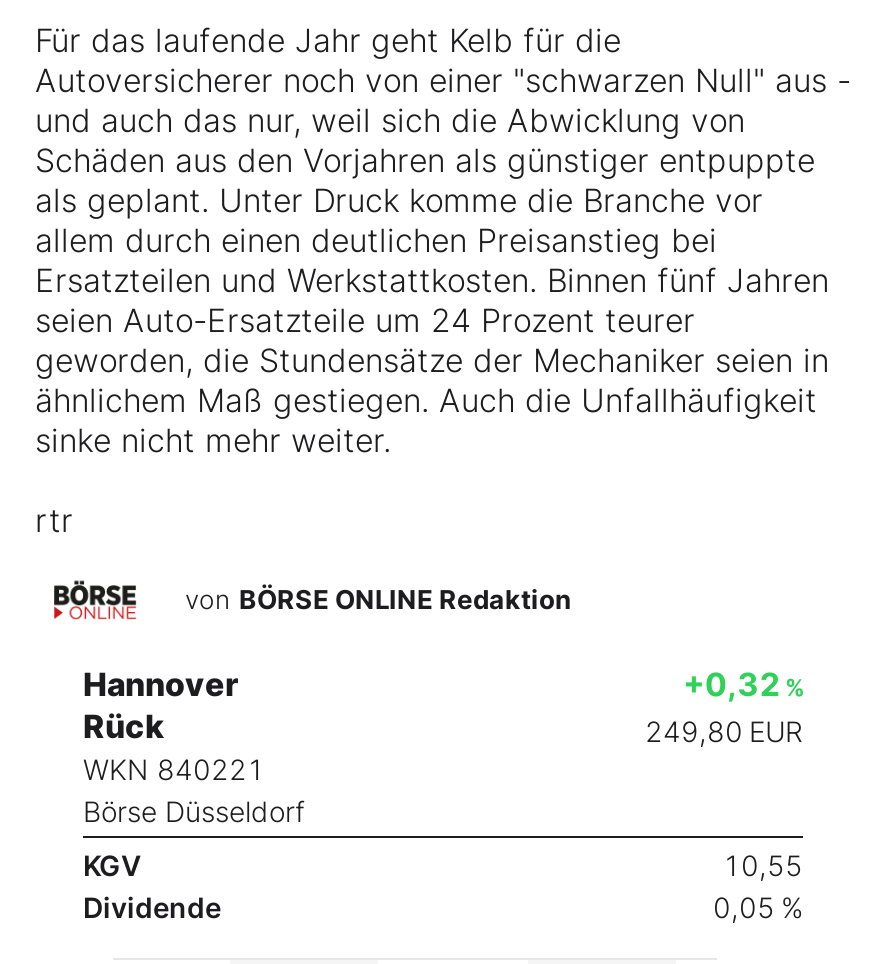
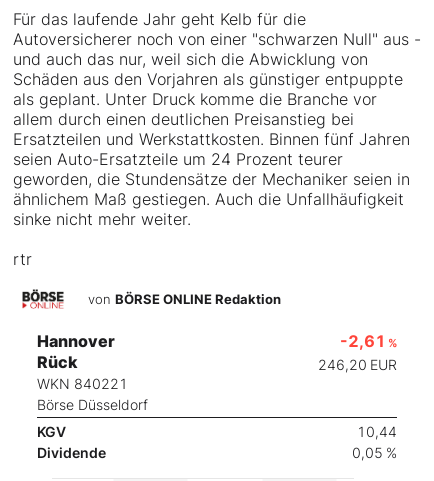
[683,665,803,705] +0,32 % -> [340,331,397,351] -2,61 %
[645,715,803,749] 249,80 EUR -> [318,356,397,373] 246,20 EUR
[723,849,803,883] 10,55 -> [357,423,397,440] 10,44

